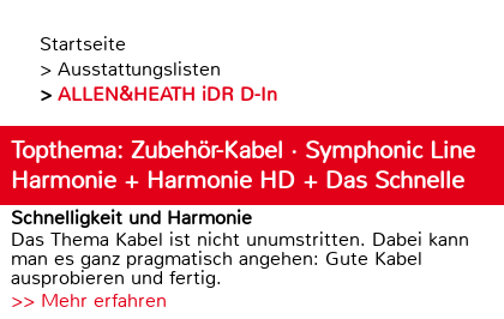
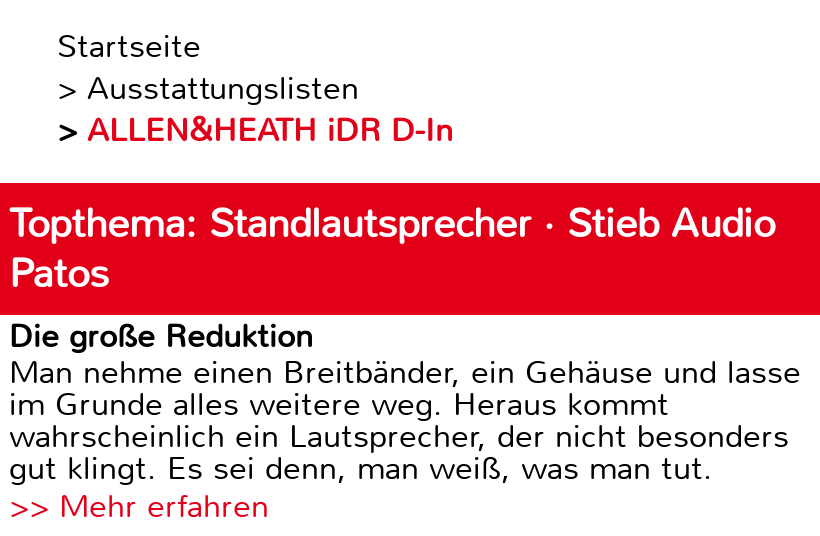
[11,136,475,290] Topthema: Zubehör-Kabel · Symphonic Line | Harmonie + Harmonie HD + Das Schnelle | Schnelligkeit und Harmonie | Das Thema Kabel ist nicht unumstritten. Dabei kann | man es ganz pragmatisch angehen: Gute Kabel | ausprobieren und fertig. -> [9,199,801,489] Topthema: Standlautsprecher · Stieb Audio | Patos | Die große Reduktion | Man nehme einen Breitbänder, ein Gehäuse und lasse | im Grunde alles weitere weg. Heraus kommt | wahrscheinlich ein Lautsprecher, der nicht besonders | gut klingt. Es sei denn, man weiß, was man tut.

